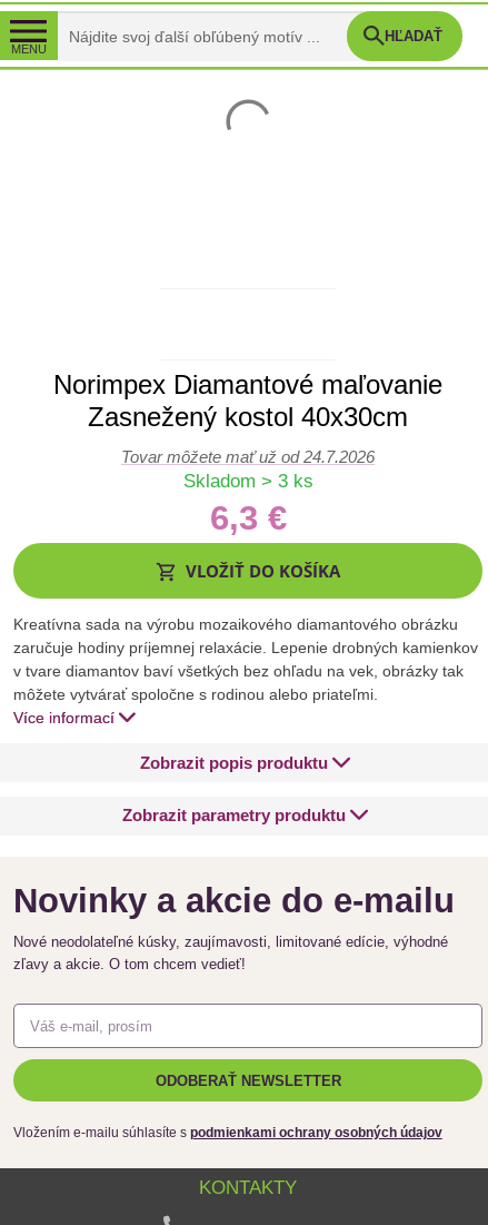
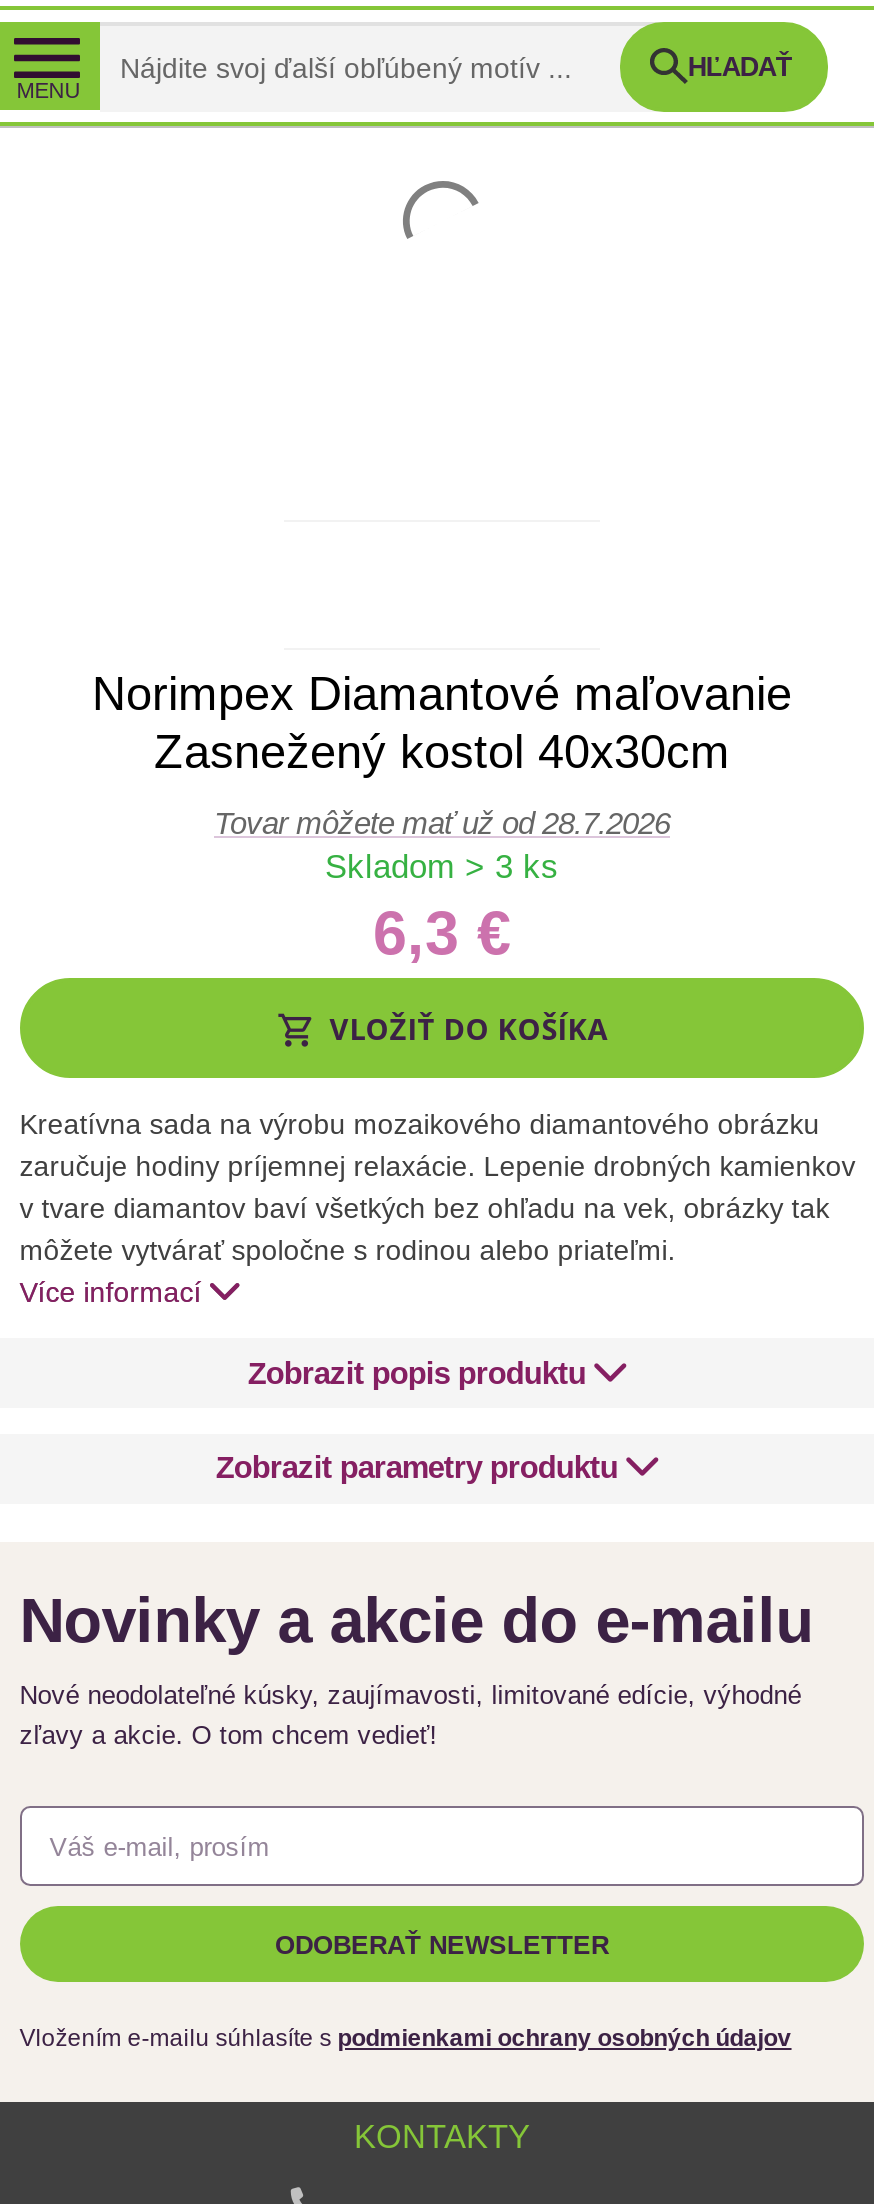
[121,447,375,466] Tovar môžete mať už od 24.7.2026 -> [214,806,670,840] Tovar môžete mať už od 28.7.2026

